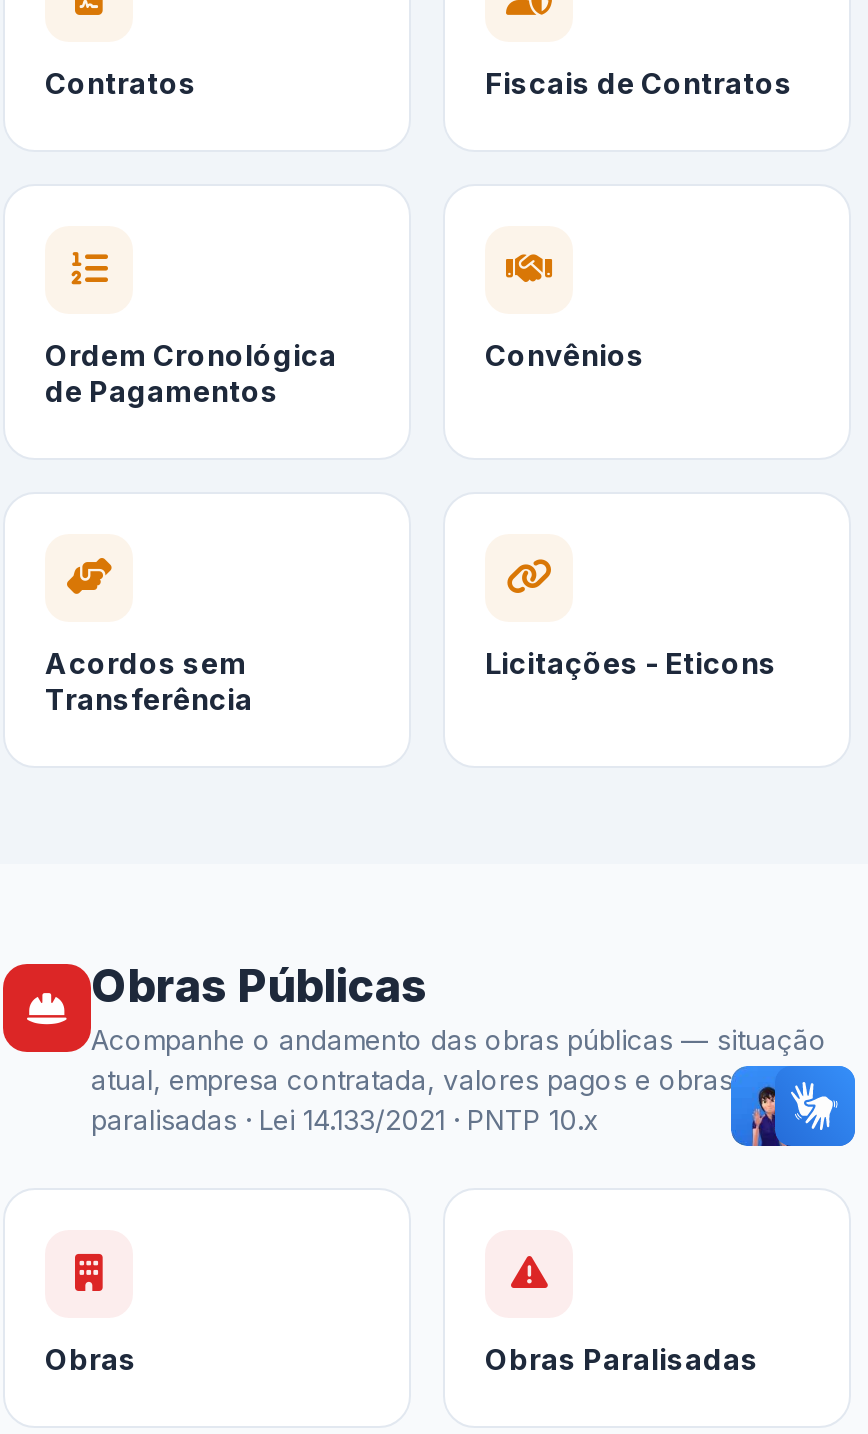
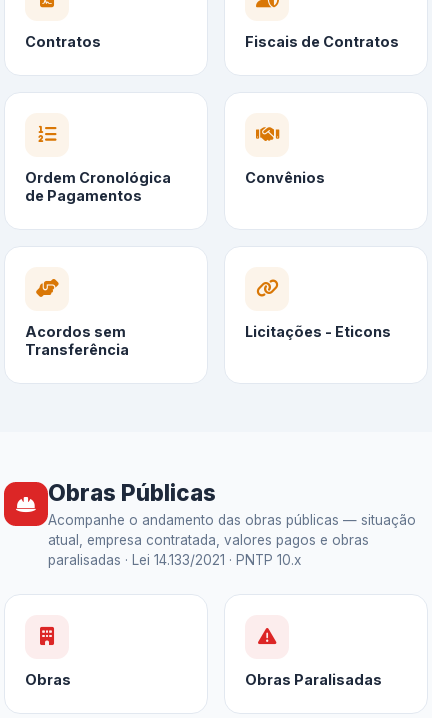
[729,1064,857,1148] [image] -> none

